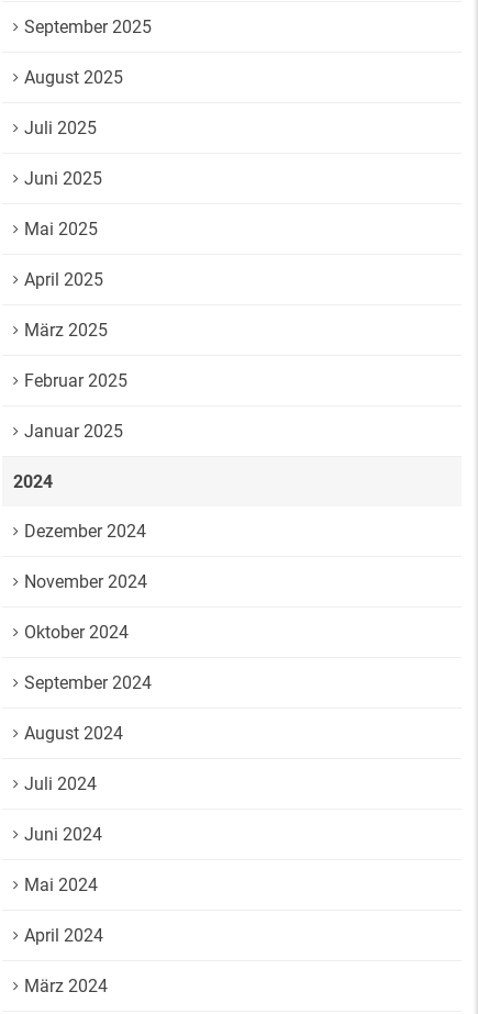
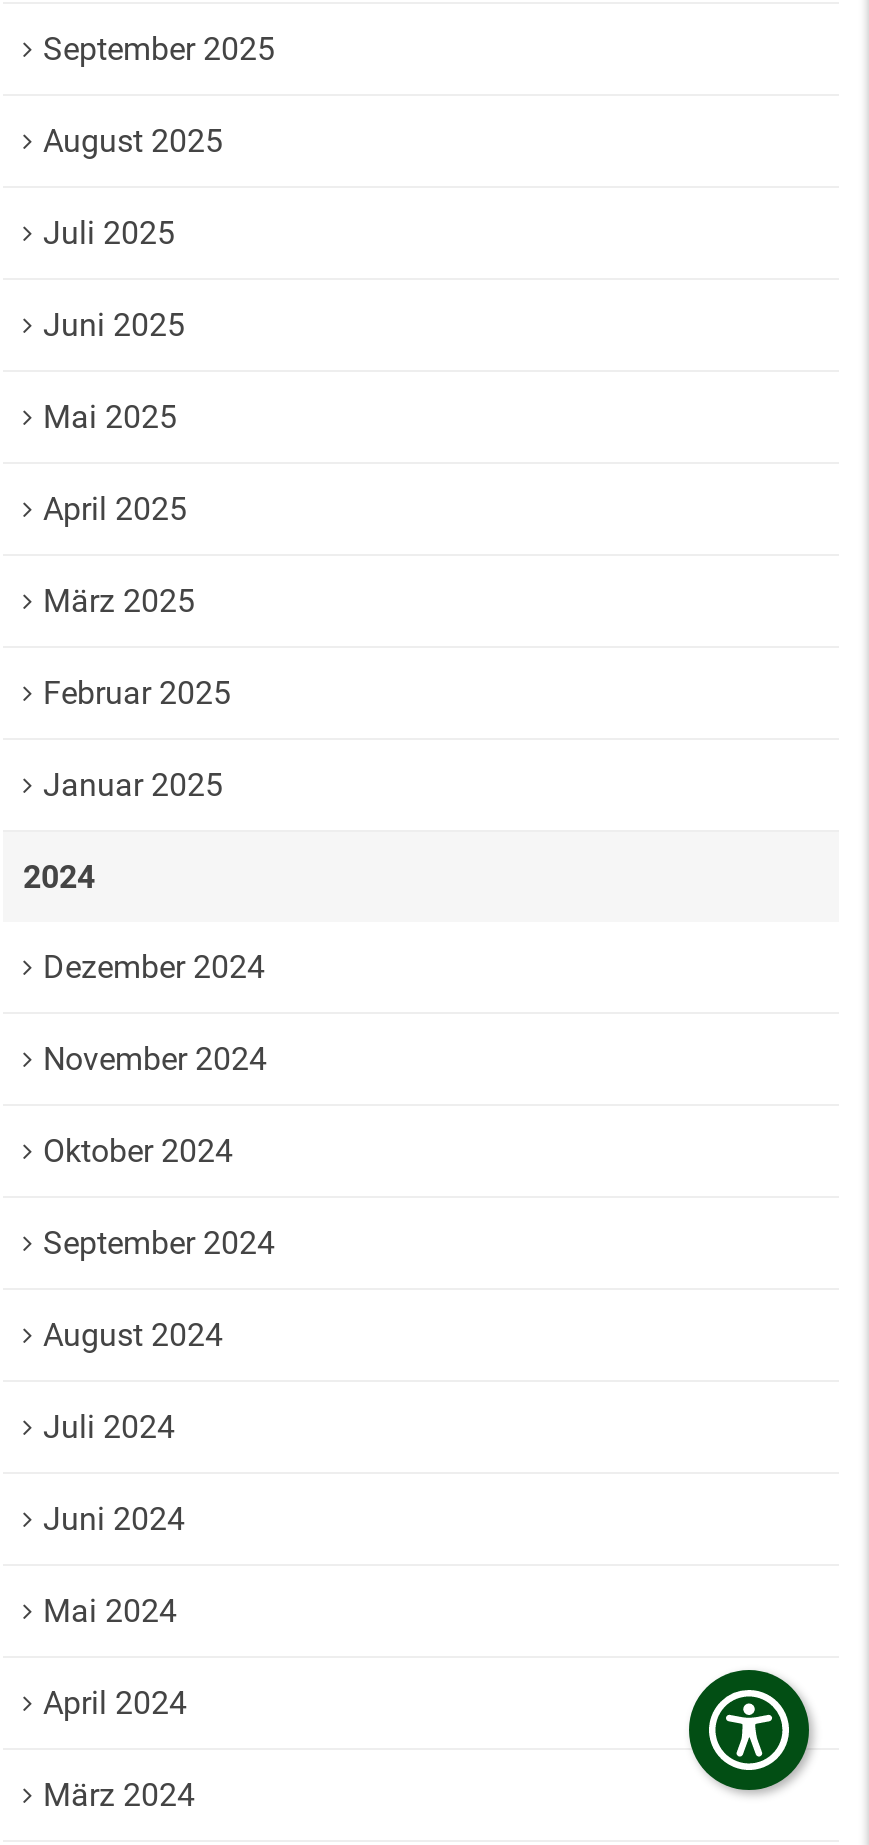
none -> [685,1666,817,1798] [image]

